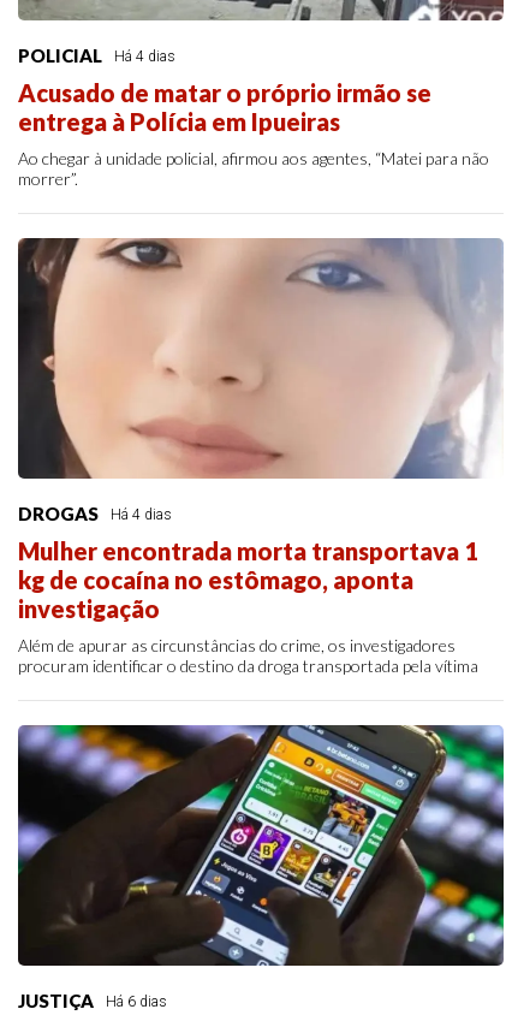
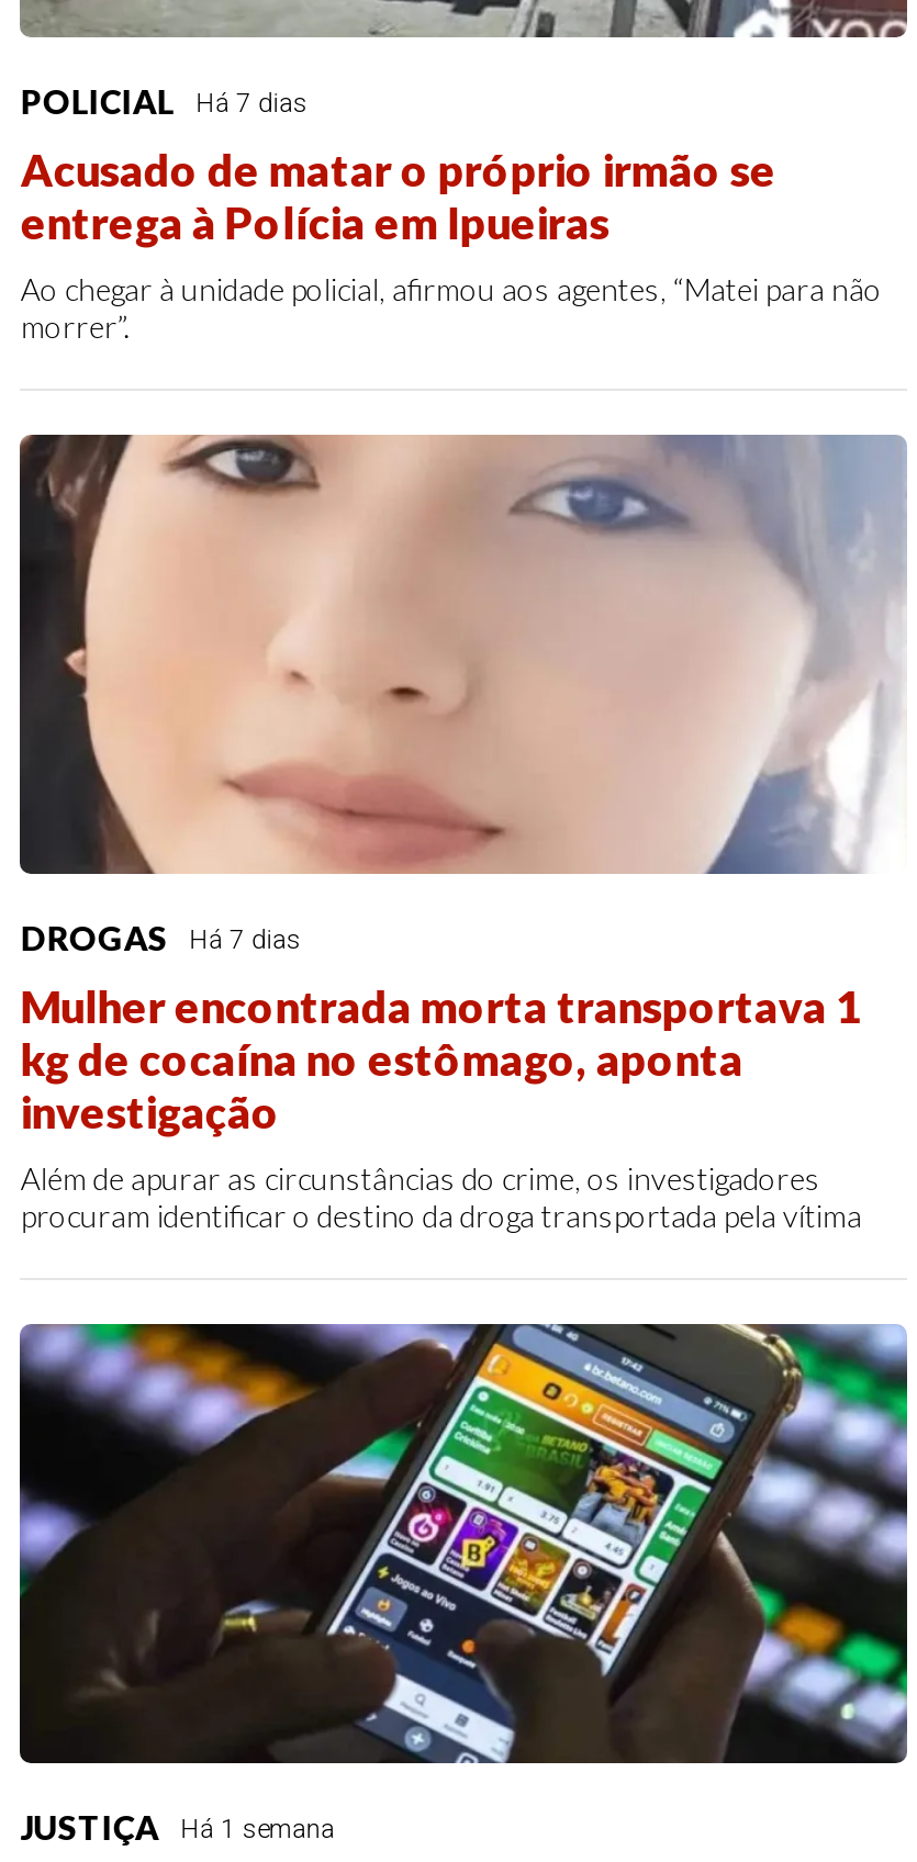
[19,45,176,67] POLICIAL Há 4 dias -> [21,82,308,121] POLICIAL Há 7 dias
[19,503,172,525] DROGAS Há 4 dias -> [21,918,302,958] DROGAS Há 7 dias
[19,990,168,1012] JUSTIÇA Há 6 dias -> [21,1808,335,1847] JUSTIÇA Há 1 semana

